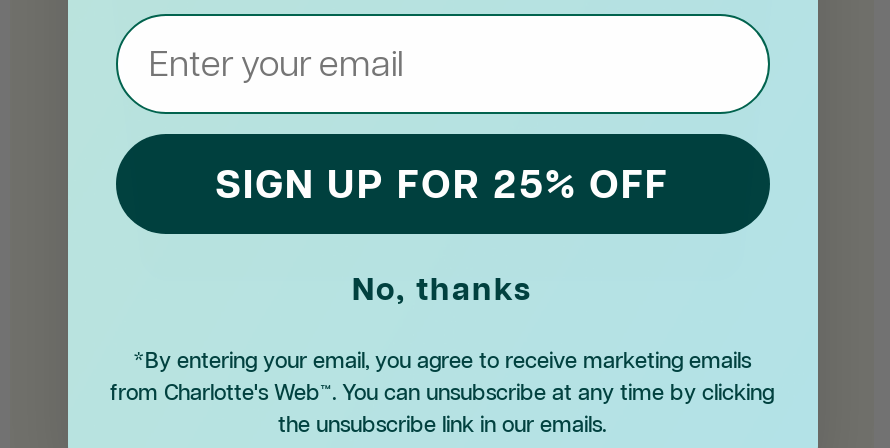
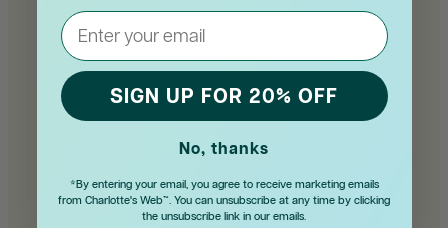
[215,157,669,209] SIGN UP FOR 25% OFF -> [110,83,338,109] SIGN UP FOR 20% OFF

